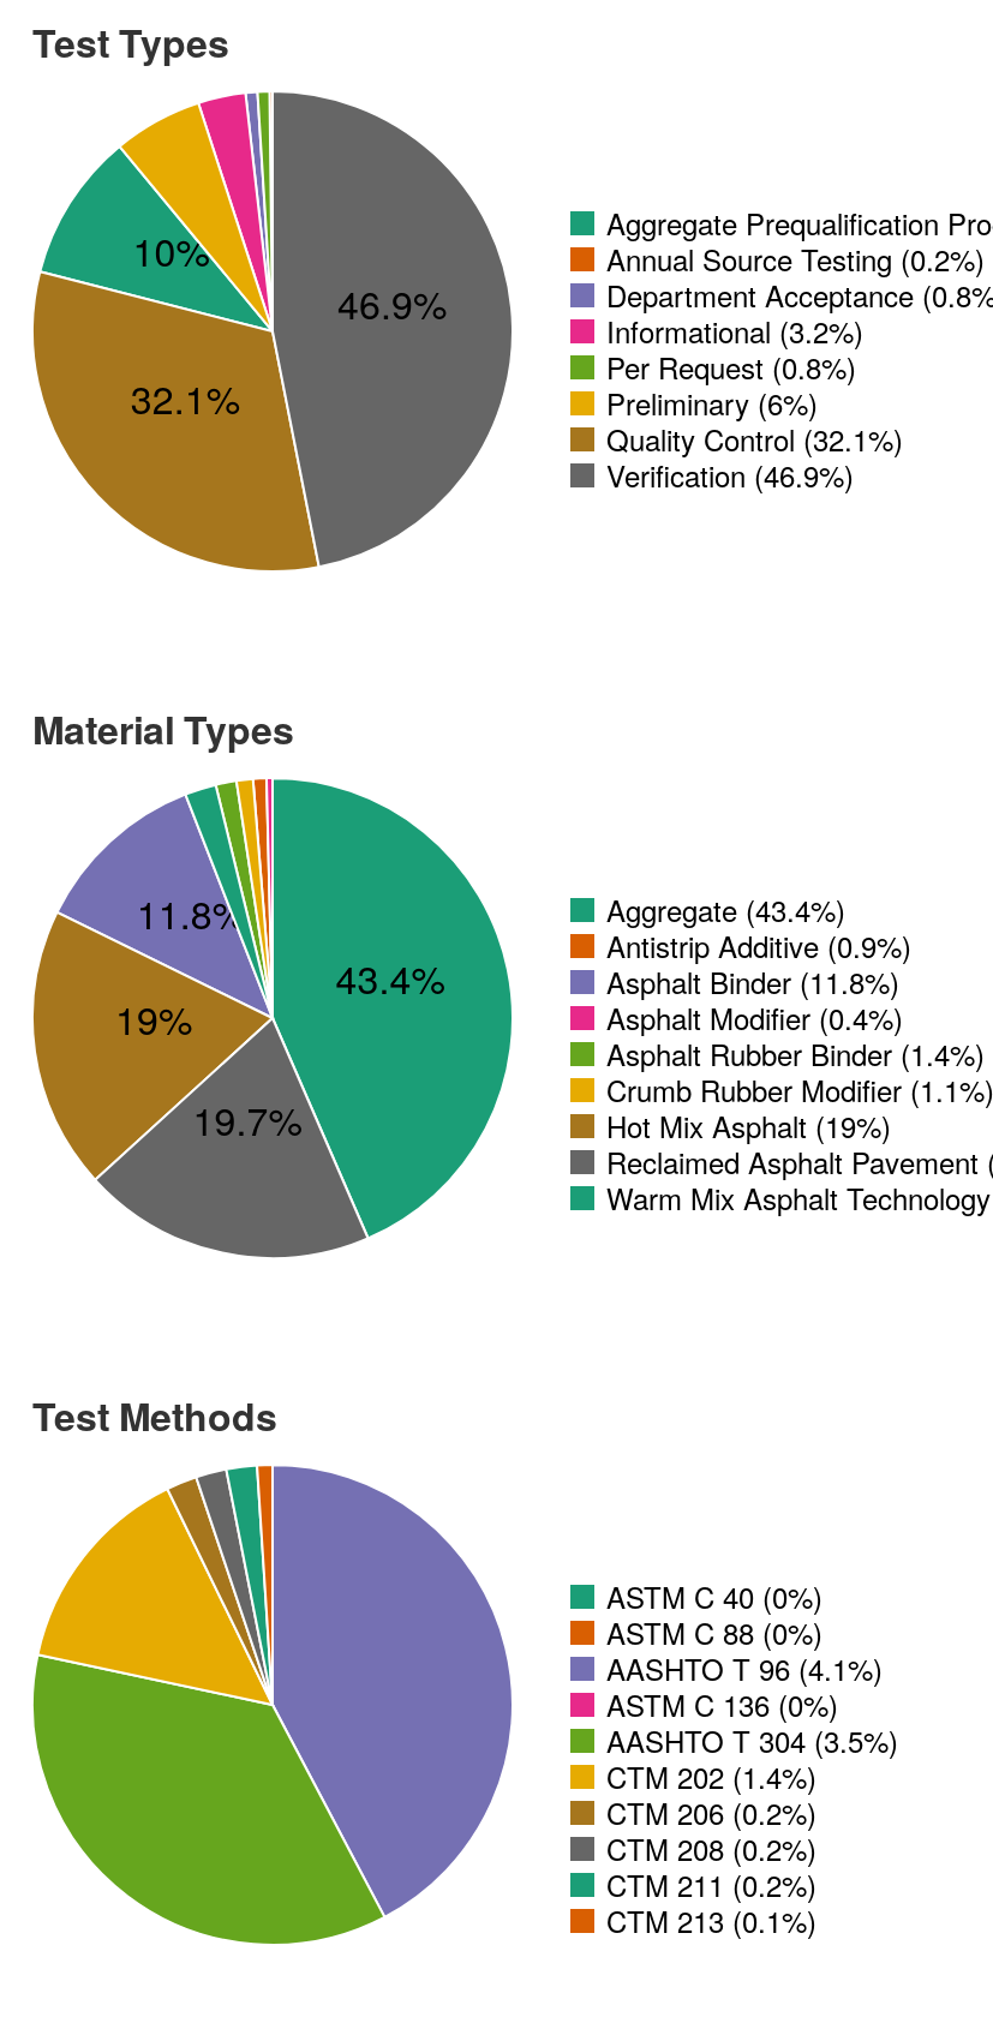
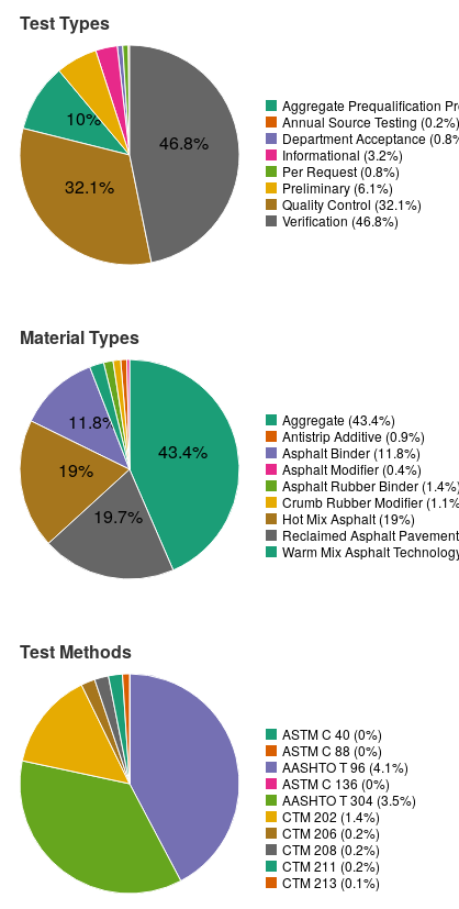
[337,275,447,330] 46.9% -> [159,130,209,155] 46.8%
[606,382,818,424] Preliminary (6%) -> [282,178,393,197] Preliminary (6.1%)
[606,454,854,496] Verification (46.9%) -> [282,211,399,230] Verification (46.8%)

